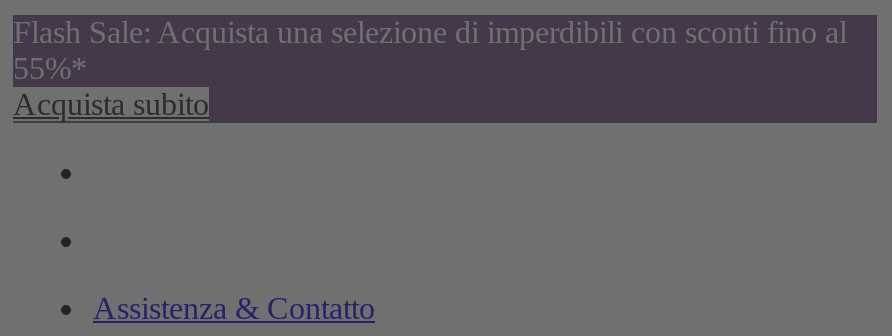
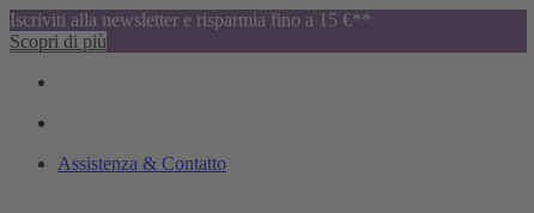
[13,15,847,121] Flash Sale: Acquista una selezione di imperdibili con sconti fino al | 55%* | Acquista subito -> [10,10,371,51] Iscriviti alla newsletter e risparmia fino a 15 €** | Scopri di più

